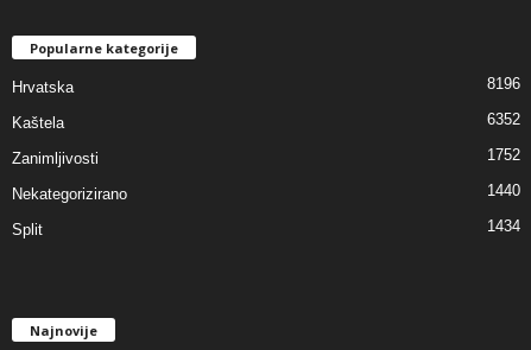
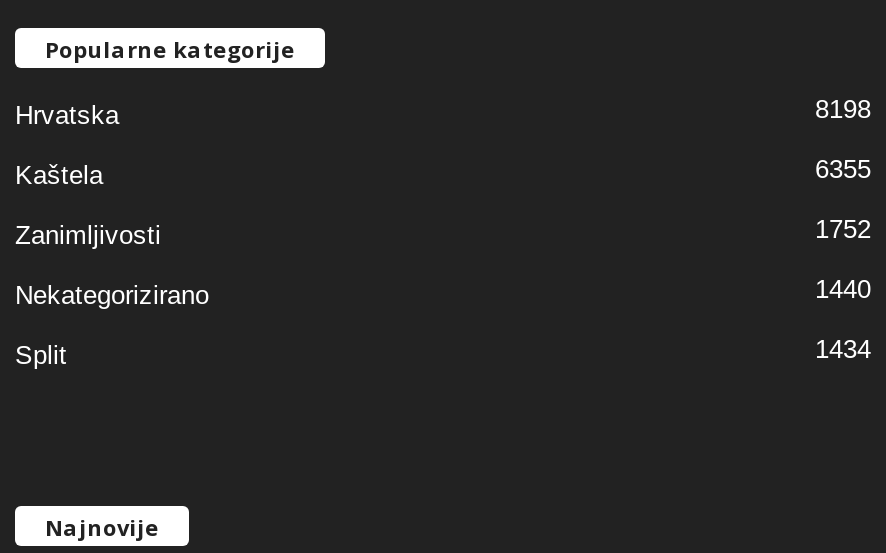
[487,74,520,92] 8196 -> [815,94,871,124] 8198
[487,110,520,128] 6352 -> [815,154,871,184] 6355

